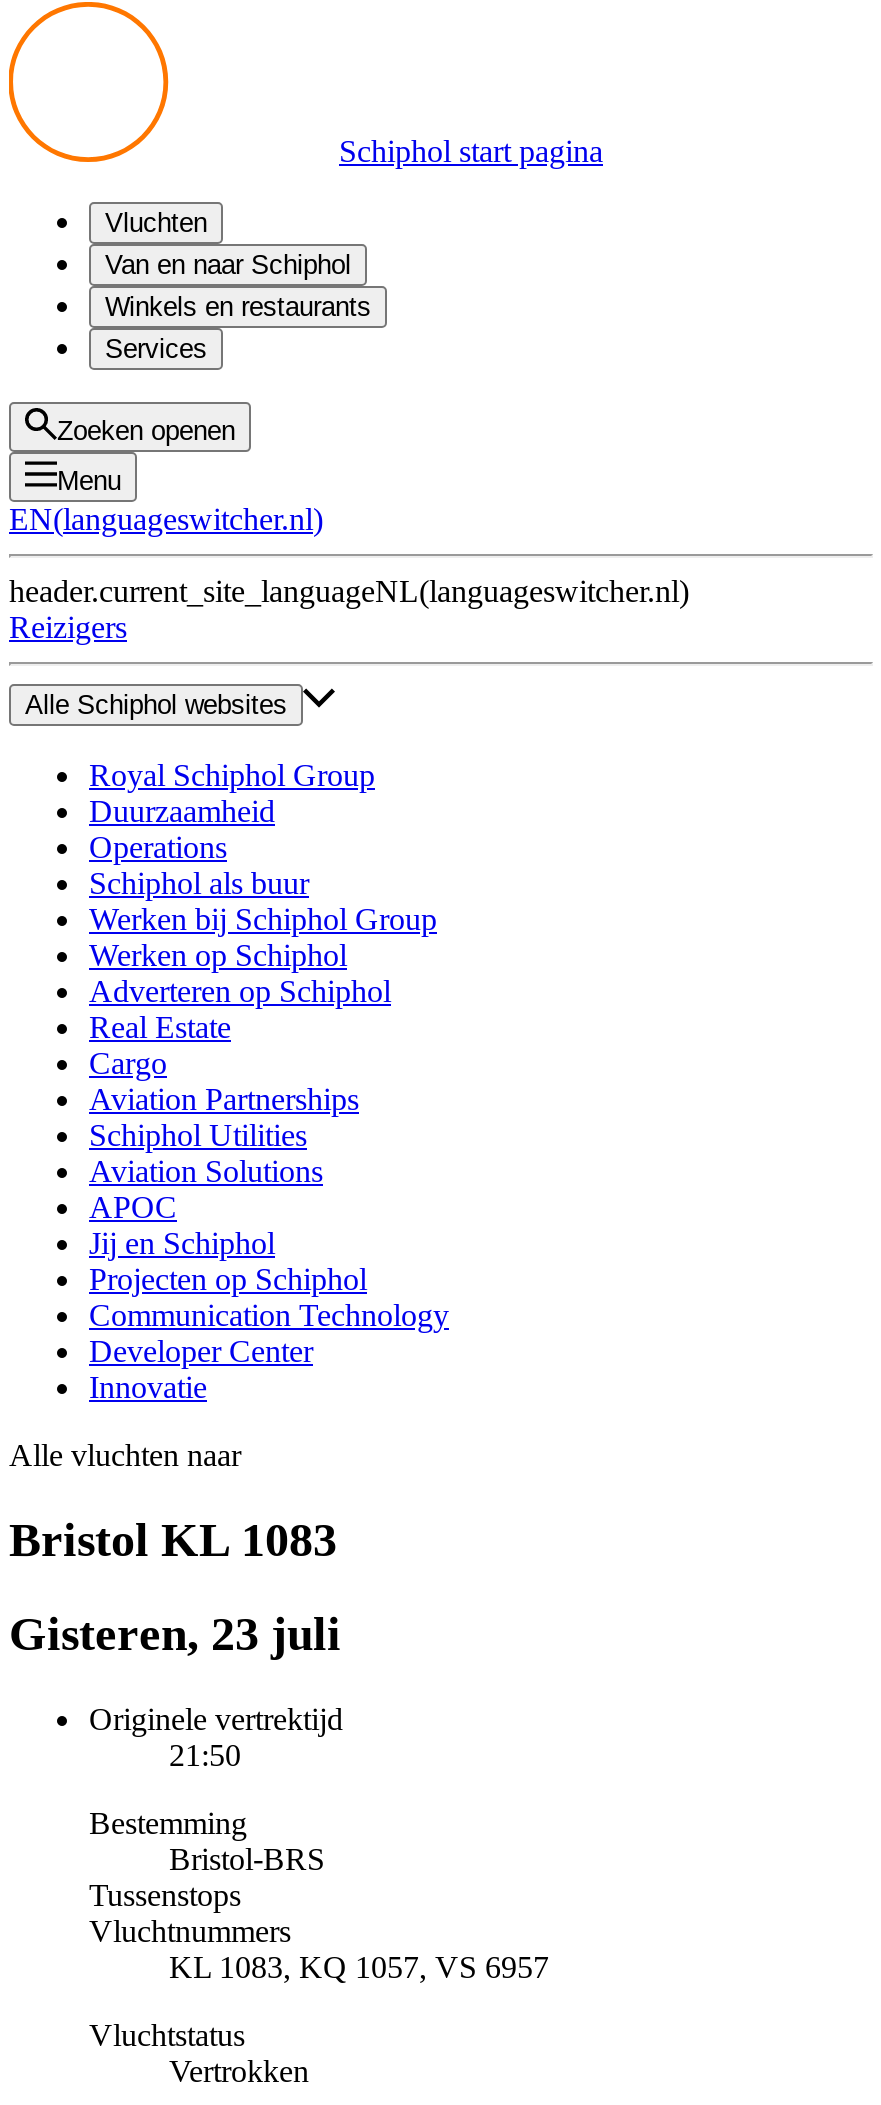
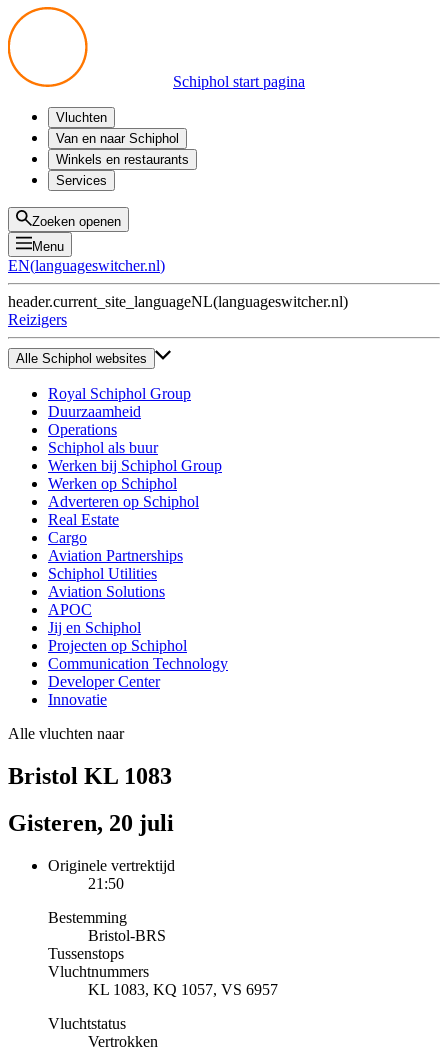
[9,1608,341,1660] Gisteren, 23 juli -> [8,810,174,836] Gisteren, 20 juli

